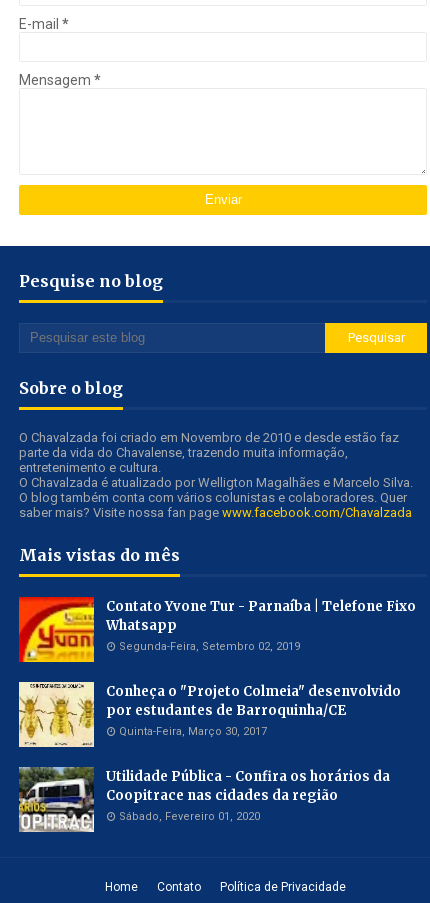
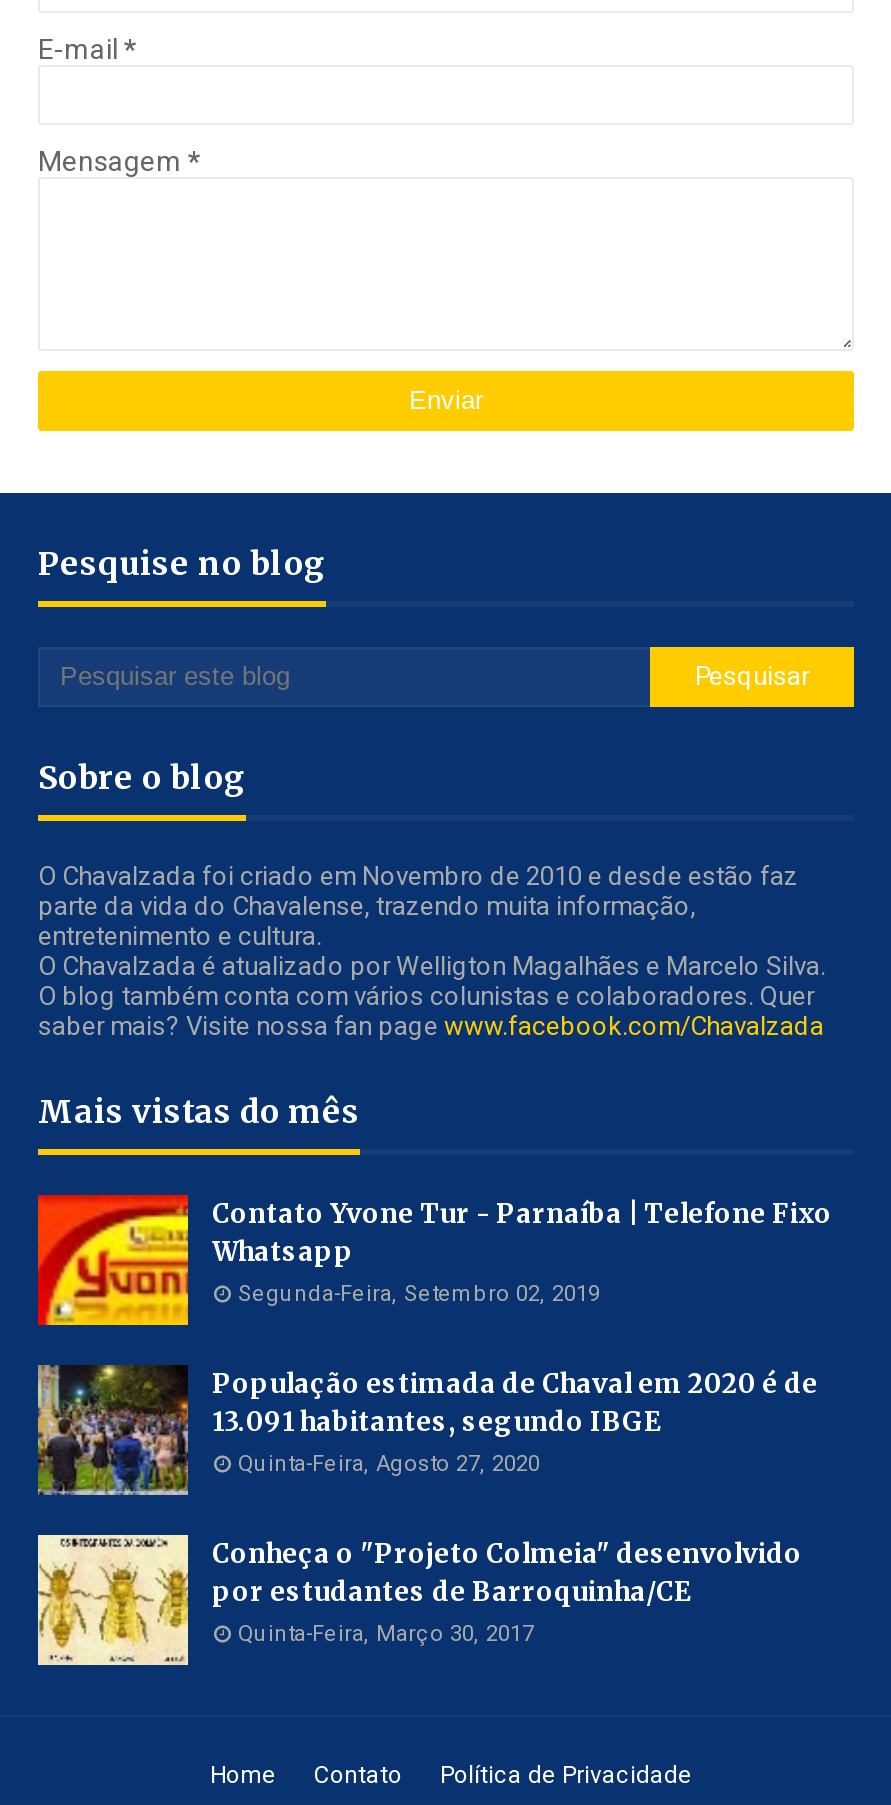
none -> [38,1365,818,1495] [image] | População estimada de Chaval em 2020 é de | 13.091 habitantes, segundo IBGE | Quinta-Feira, Agosto 27, 2020
moved [18,681,401,748] -> [36,1533,802,1667]: [image] | Conheça o "Projeto Colmeia" desenvolvido | por estudantes de Barroquinha/CE | Quinta-Feira, Março 30, 2017
[18,767,390,832] [image] | Utilidade Pública - Confira os horários da | Coopitrace nas cidades da região | Sábado, Fevereiro 01, 2020 -> none

